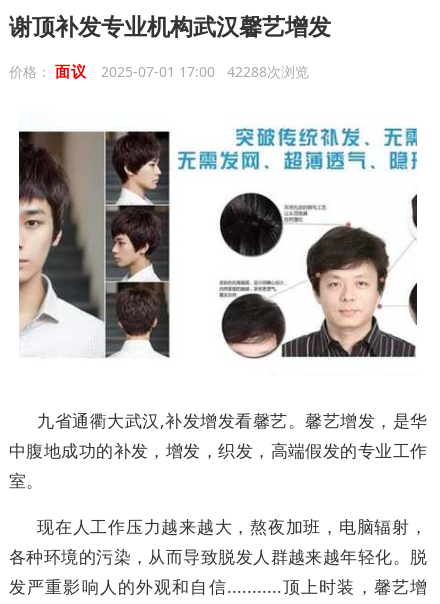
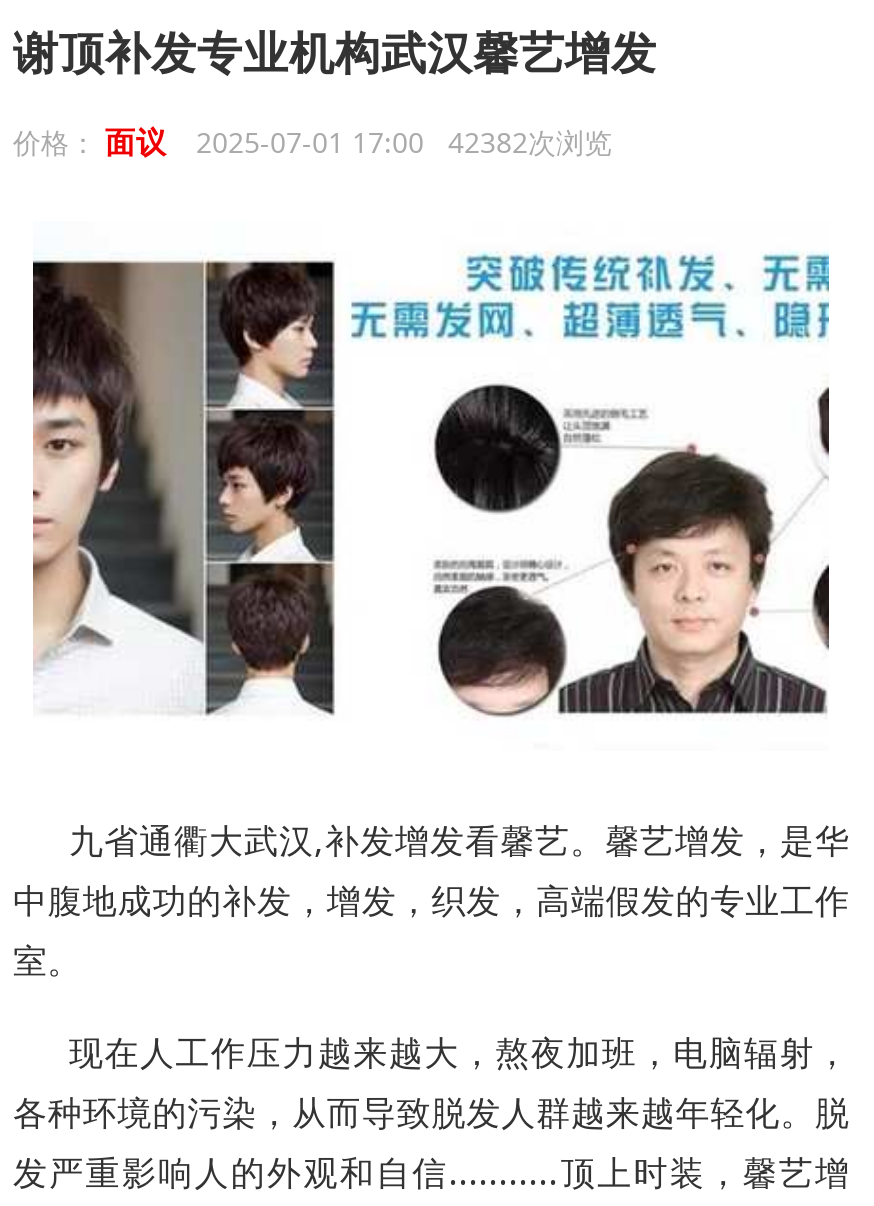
[9,61,308,81] 价格：面议 2025-07-01 17:00 42288次浏览 -> [13,121,612,161] 价格：面议 2025-07-01 17:00 42382次浏览

